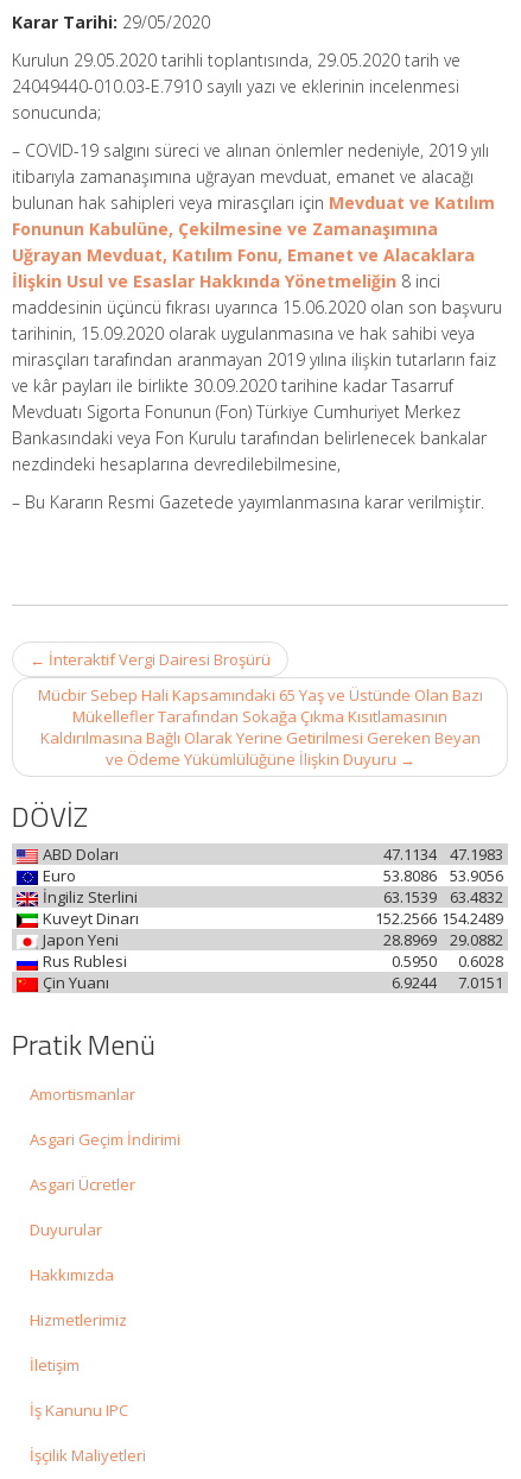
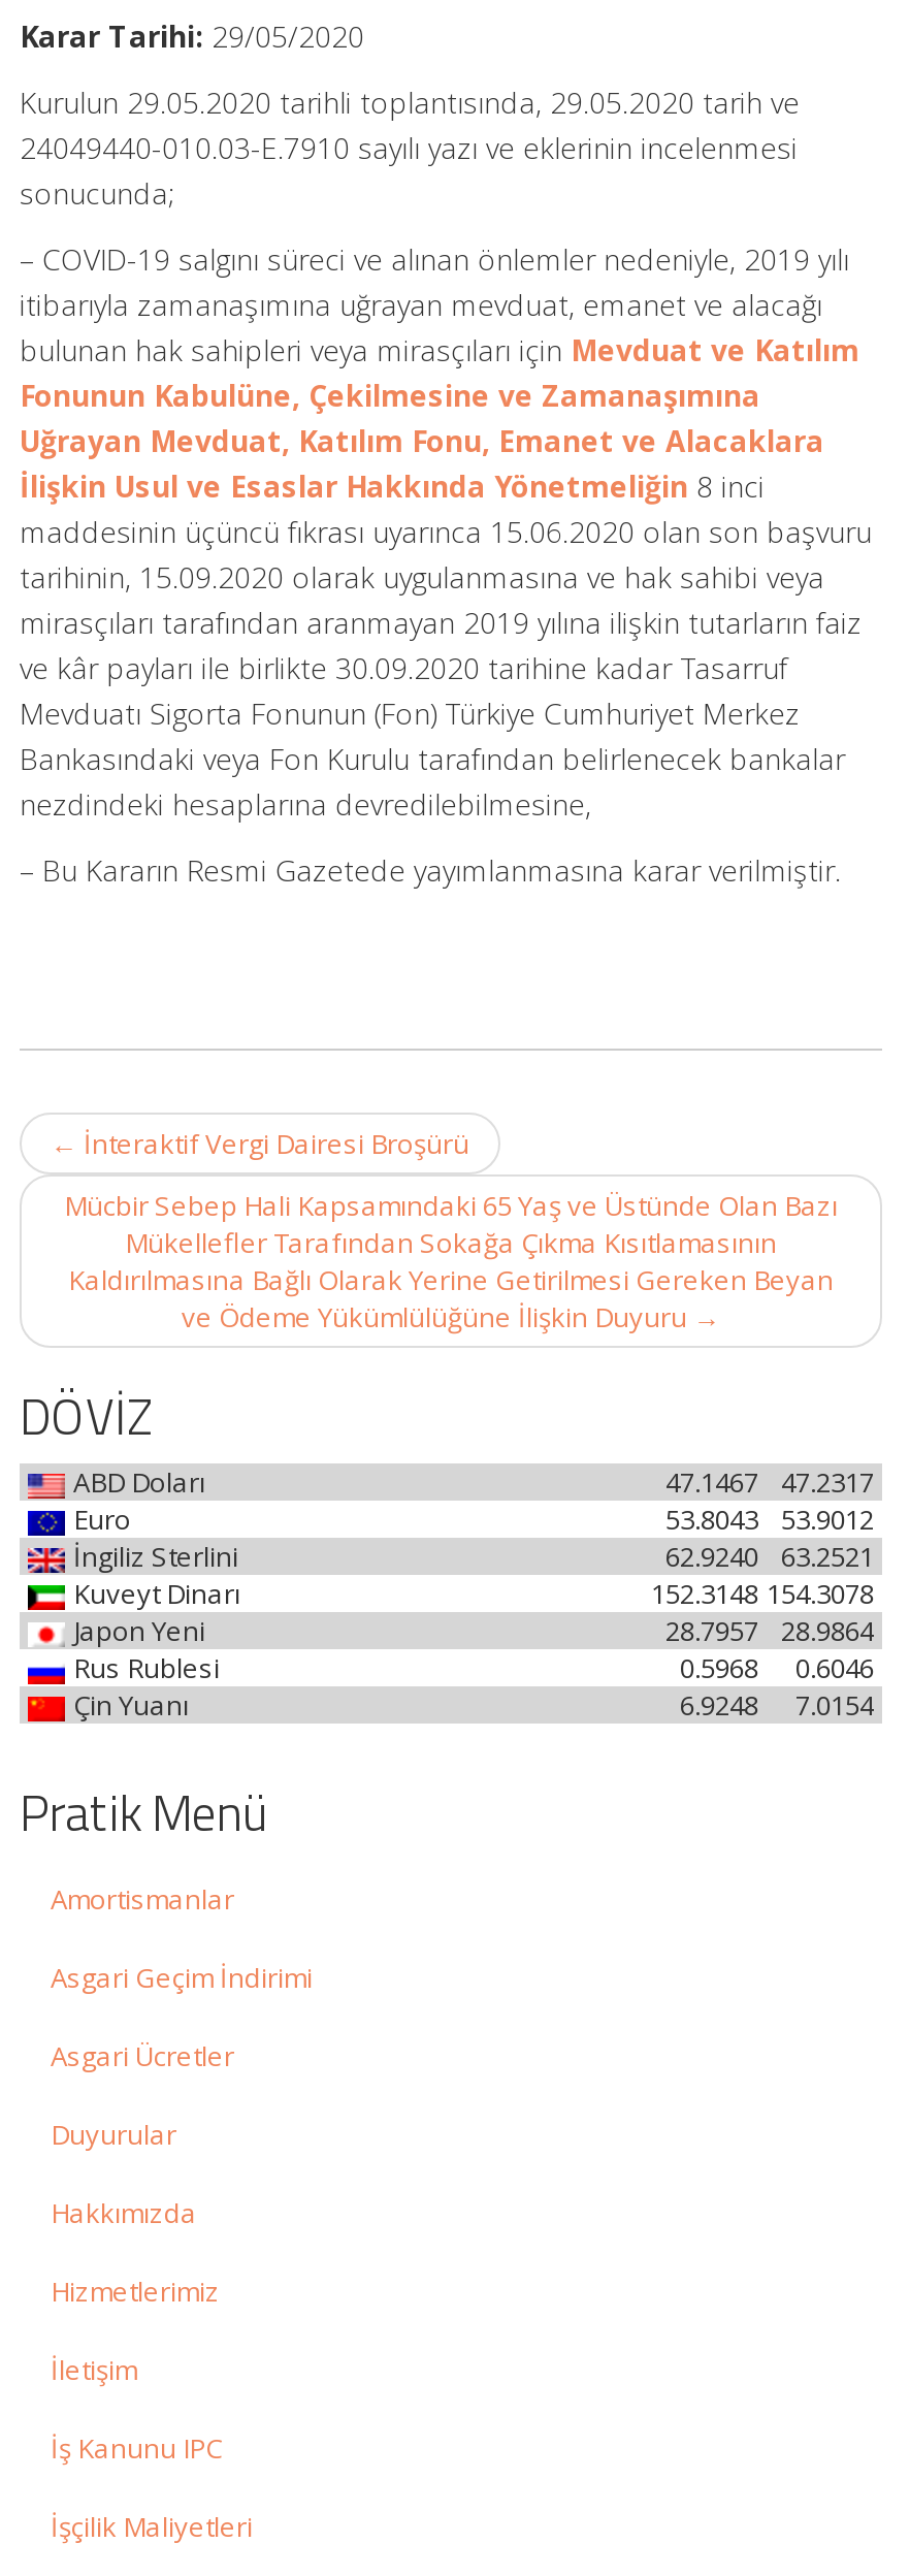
[383,843,437,865] 47.1134 -> [665,1463,758,1501] 47.1467
[450,843,503,865] 47.1983 -> [781,1463,874,1501] 47.2317
[383,865,437,886] 53.8086 -> [665,1501,758,1538] 53.8043
[450,865,503,886] 53.9056 -> [781,1501,874,1538] 53.9012
[383,886,437,908] 63.1539 -> [665,1538,758,1575] 62.9240
[450,886,503,908] 63.4832 -> [781,1538,874,1575] 63.2521
[375,908,437,929] 152.2566 -> [651,1575,758,1612] 152.3148
[441,908,503,929] 154.2489 -> [767,1575,874,1612] 154.3078
[383,929,437,950] 28.8969 -> [665,1612,758,1649] 28.7957
[450,929,503,950] 29.0882 -> [781,1612,874,1649] 28.9864
[392,950,437,972] 0.5950 -> [680,1649,758,1686] 0.5968
[458,950,503,972] 0.6028 -> [795,1649,874,1686] 0.6046
[392,972,437,993] 6.9244 -> [680,1686,758,1724] 6.9248
[458,972,503,993] 7.0151 -> [795,1686,874,1724] 7.0154

